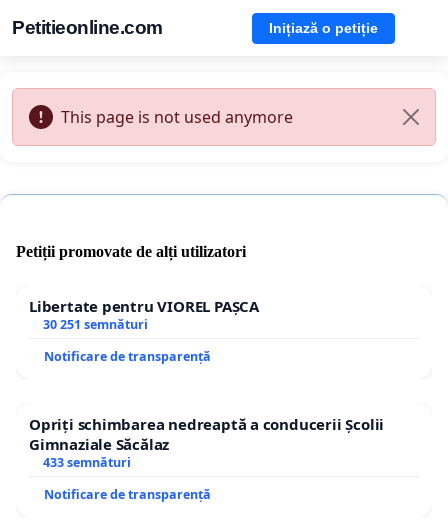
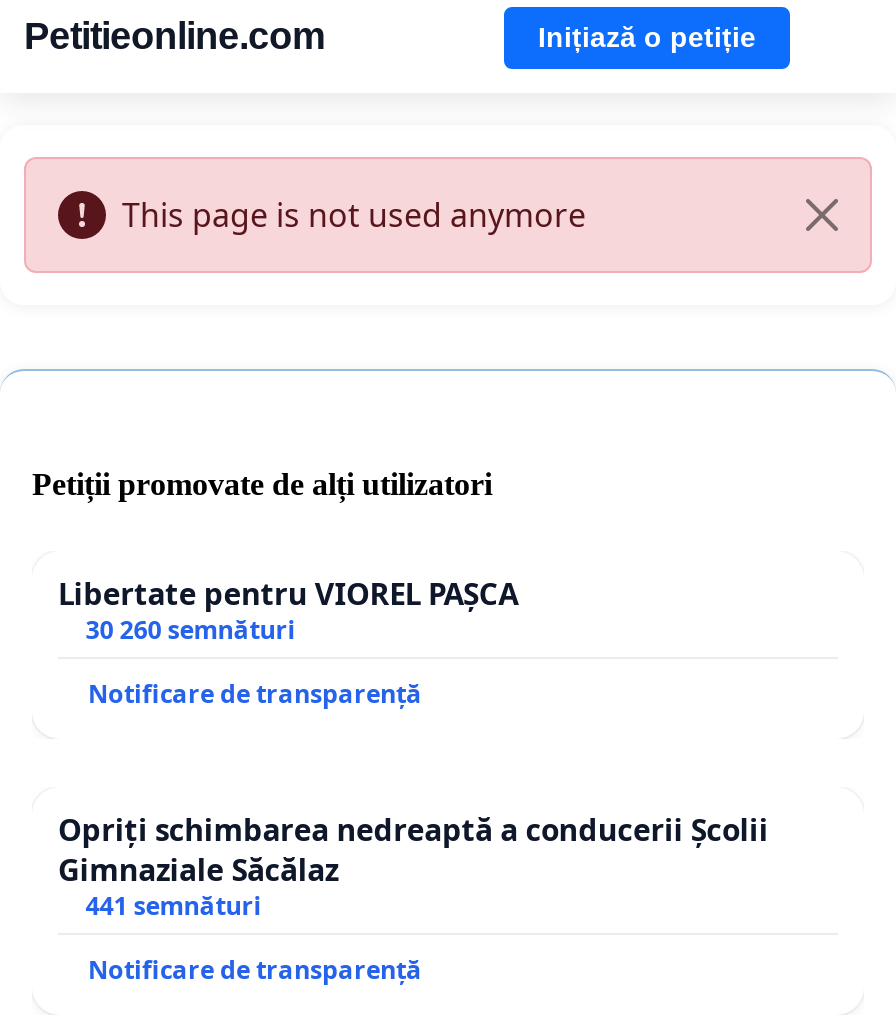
[43,316,148,333] 30 251 semnături -> [86,614,296,648] 30 260 semnături
[43,454,131,471] 433 semnături -> [86,890,262,924] 441 semnături

